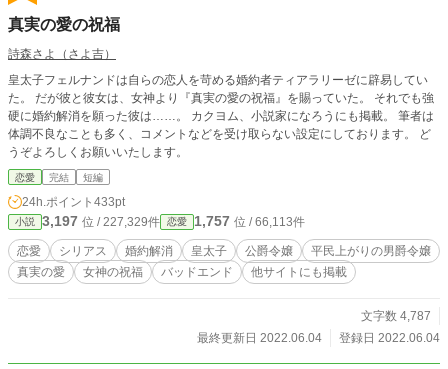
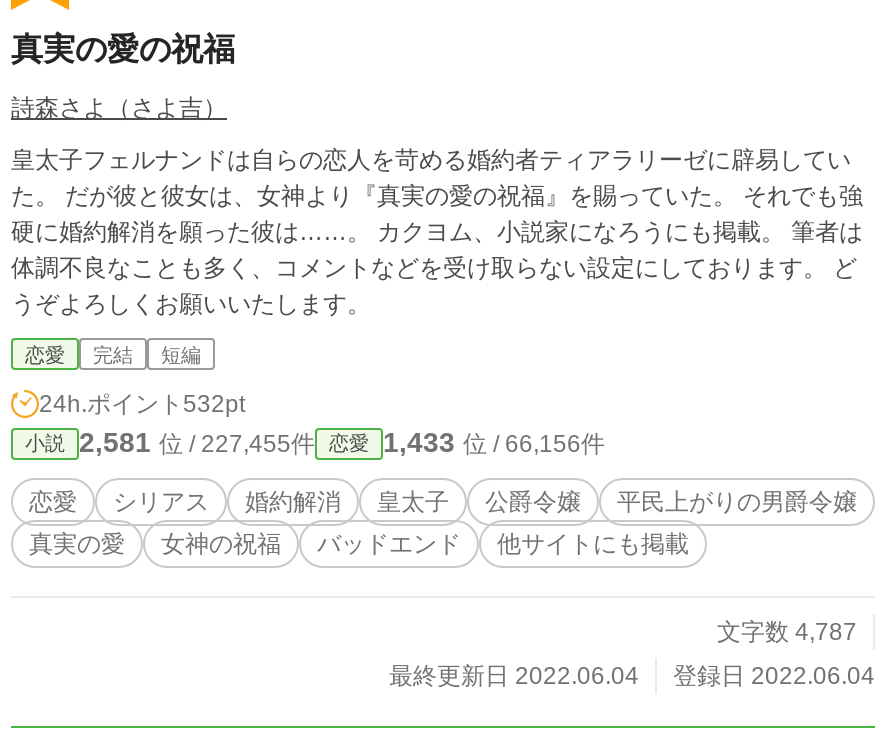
[22,195,125,209] 24h.ポイント433pt -> [39,390,245,418] 24h.ポイント532pt
[42,213,160,229] 3,197位 / 227,329件 -> [79,426,315,458] 2,581位 / 227,455件
[194,213,305,229] 1,757位 / 66,113件 -> [383,426,605,458] 1,433位 / 66,156件

